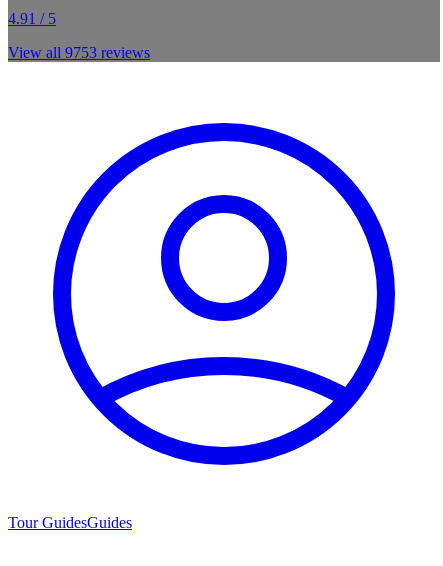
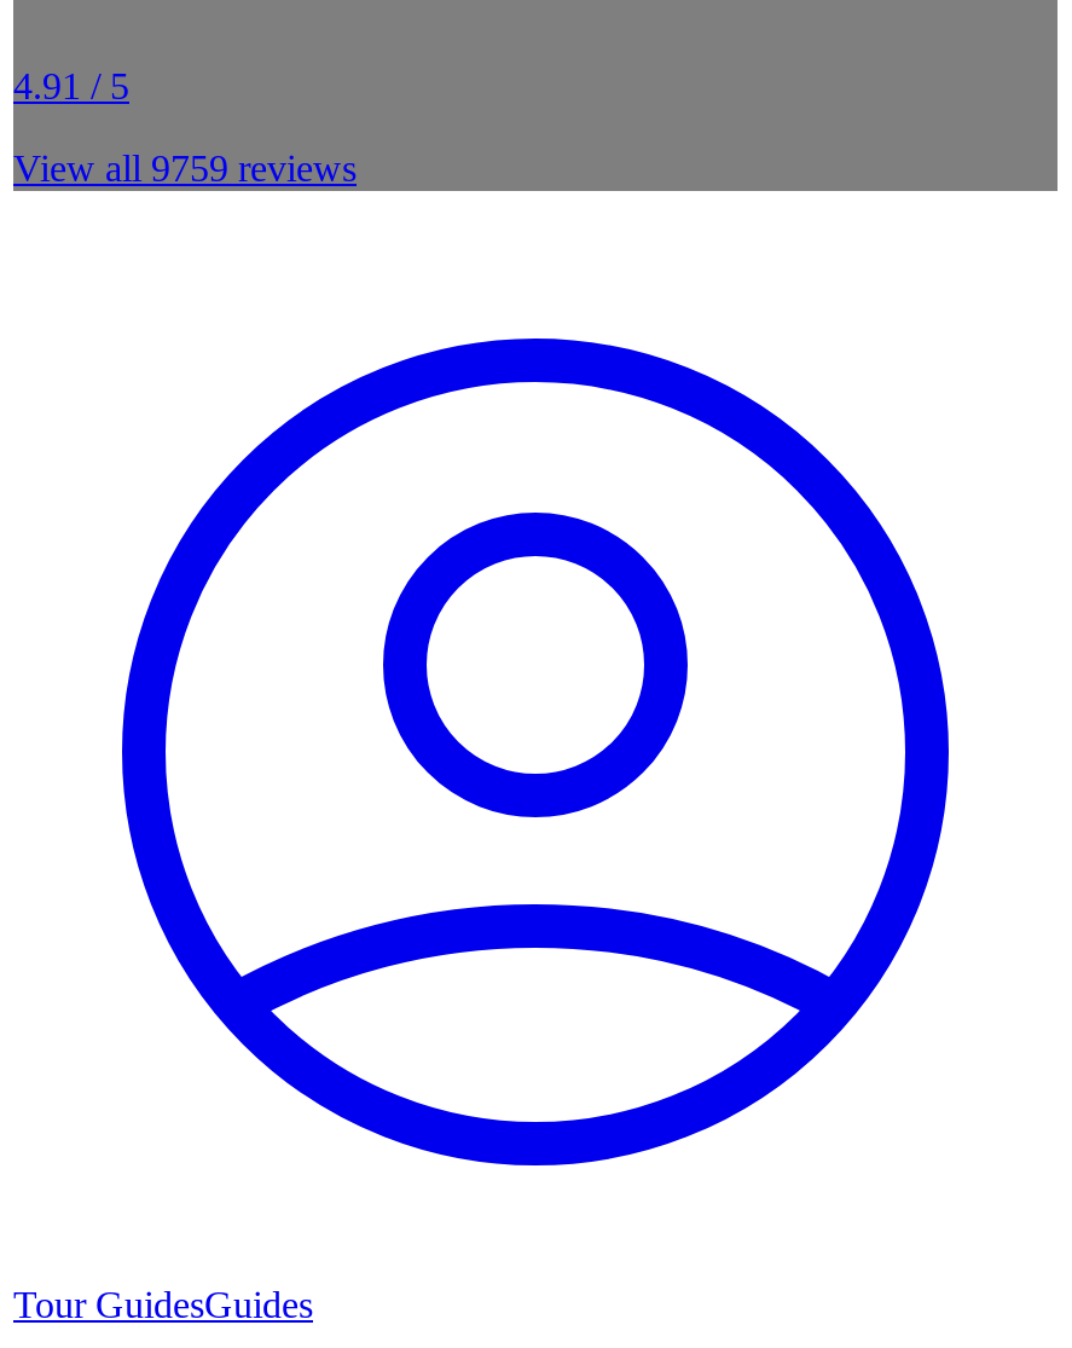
[8,44,150,61] View all 9753 reviews -> [13,148,357,190] View all 9759 reviews

